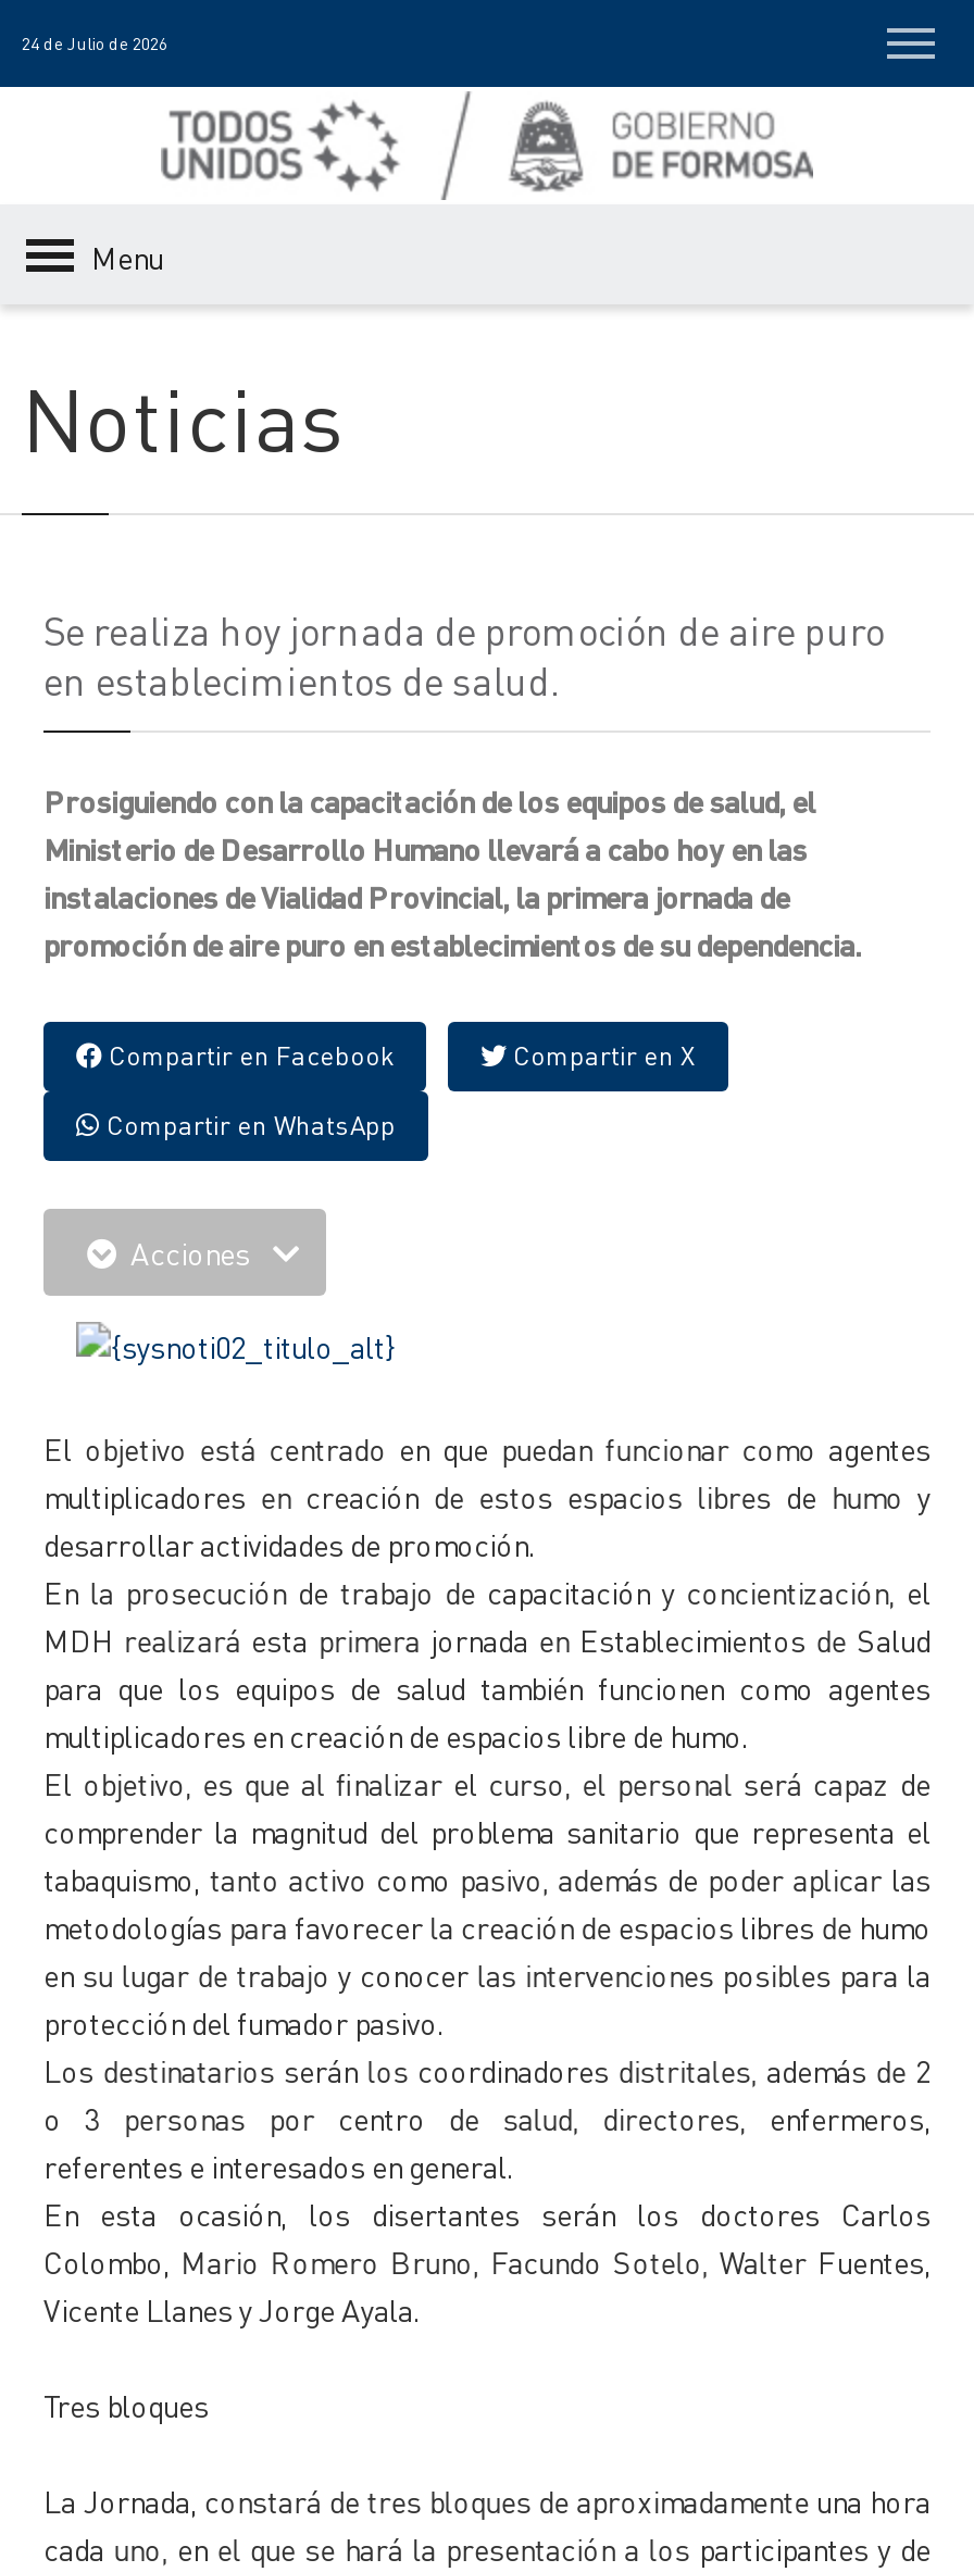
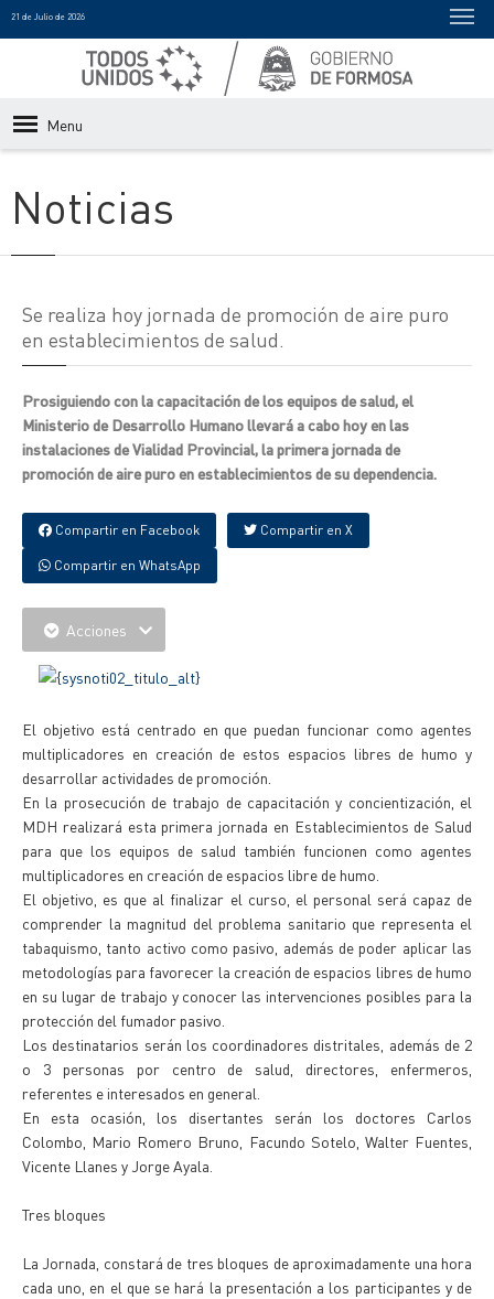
[22,33,167,54] 24 de Julio de 2026 -> [11,11,85,22] 21 de Julio de 2026

